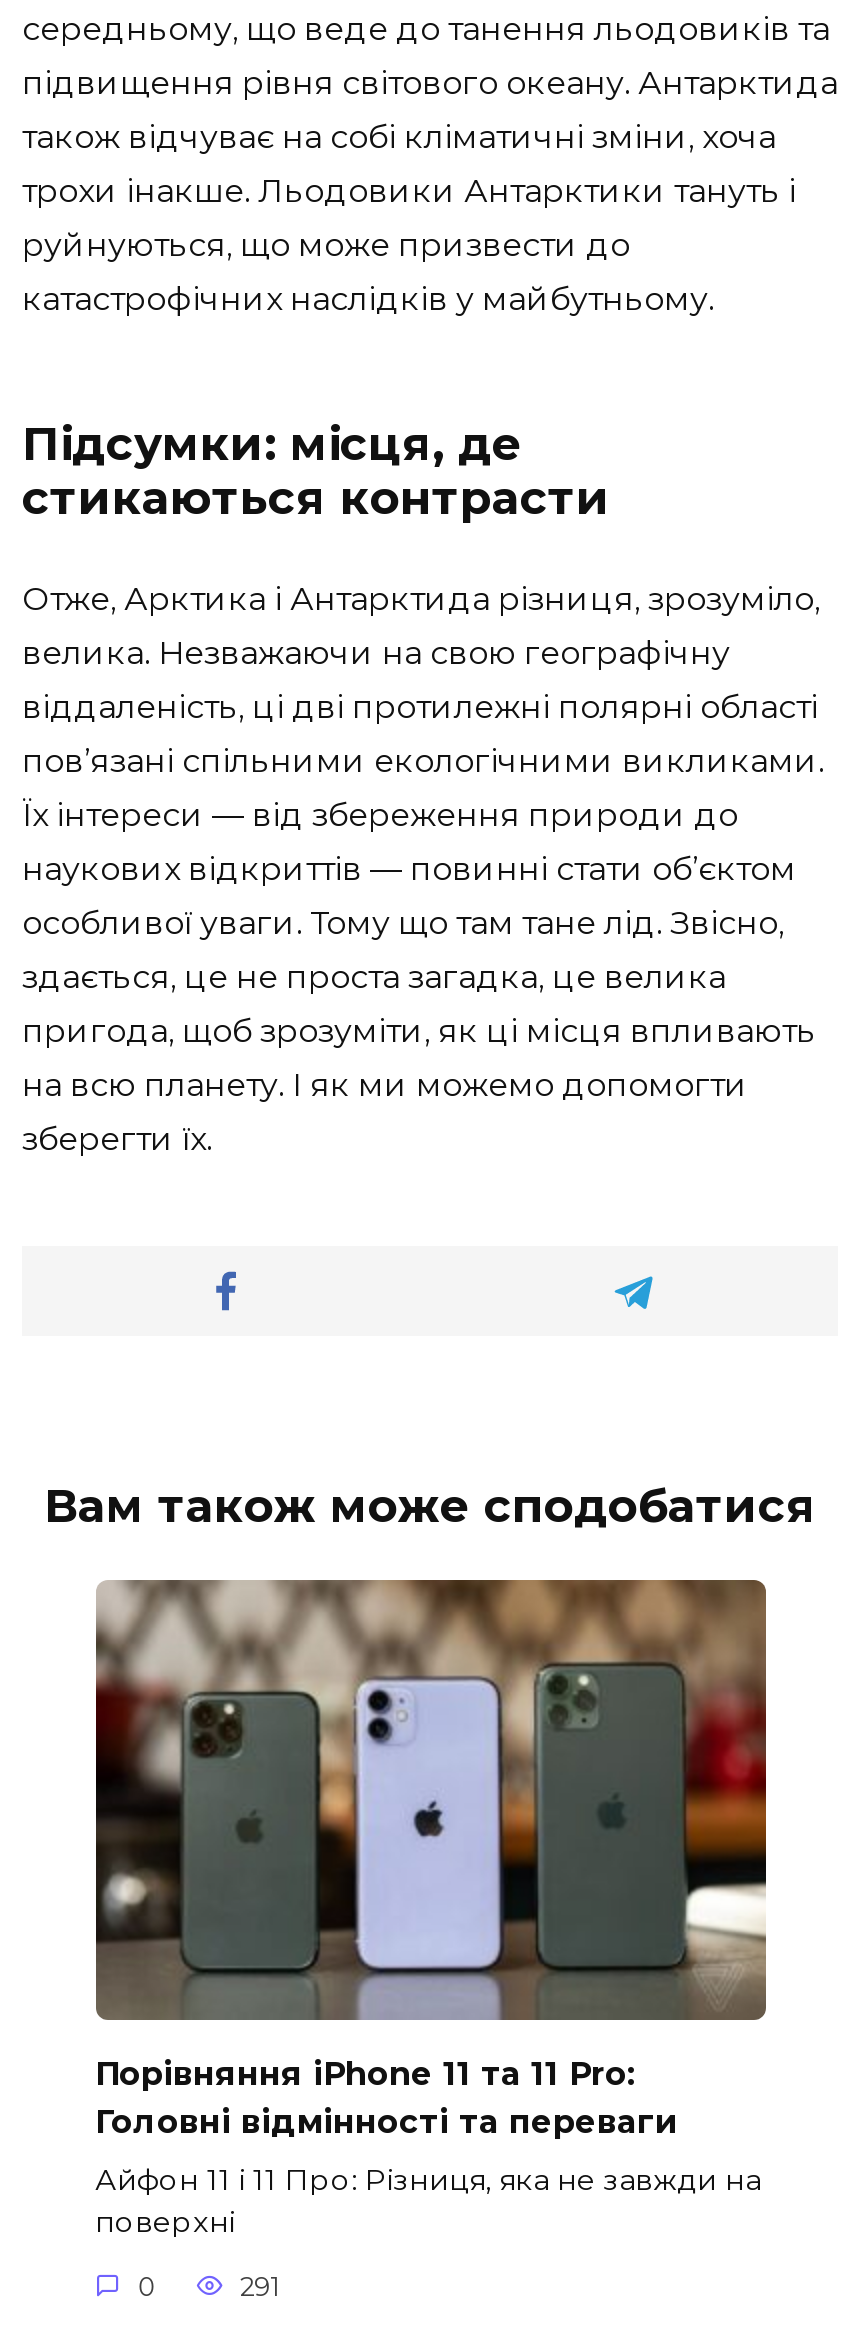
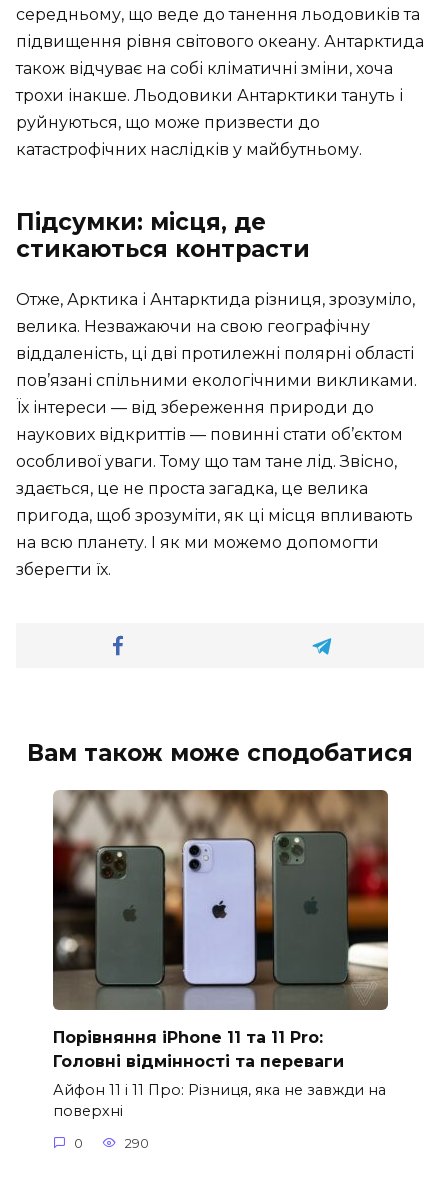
[240,2271,278,2301] 291 -> [125,1136,149,1151] 290

